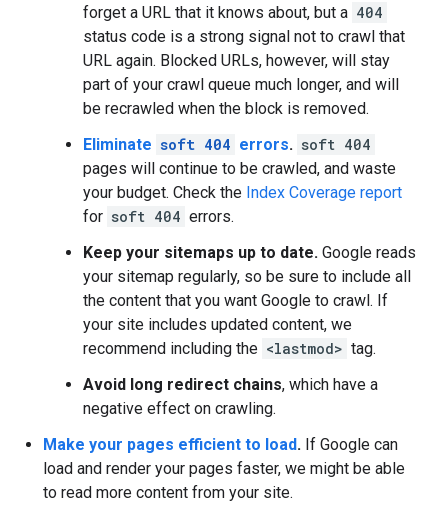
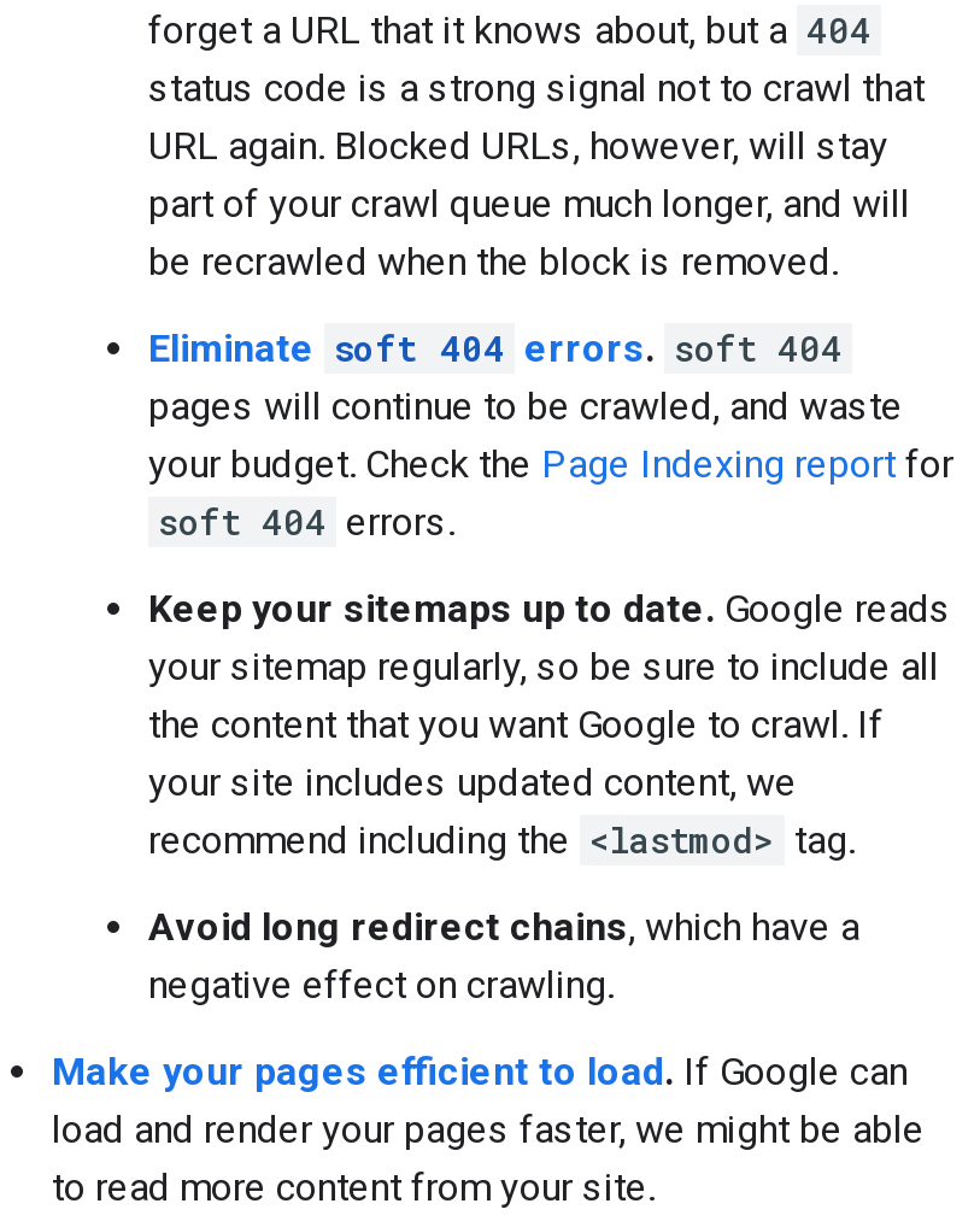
[83,183,402,226] your budget. Check the Index Coverage report | for soft 404 errors. -> [148,441,953,545] your budget. Check the Page Indexing report for | soft 404 errors.

